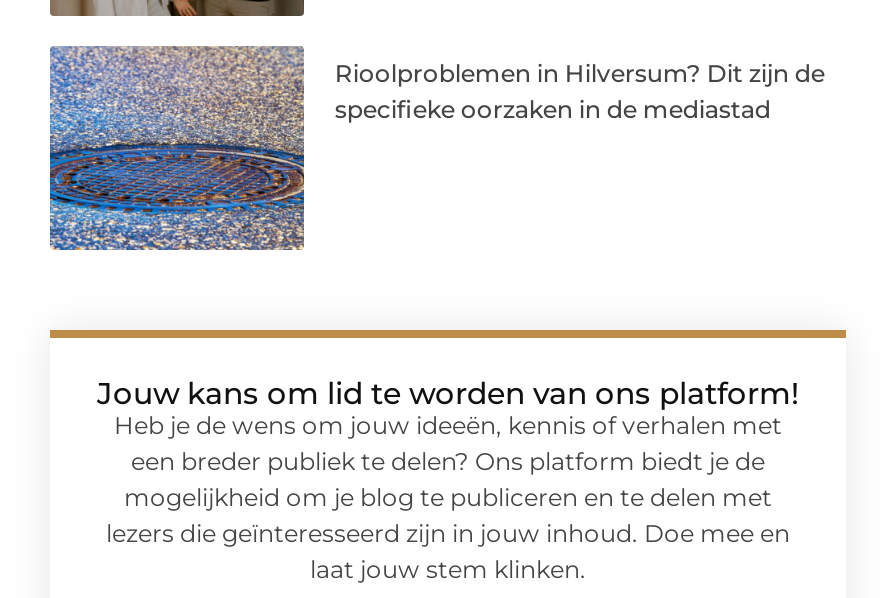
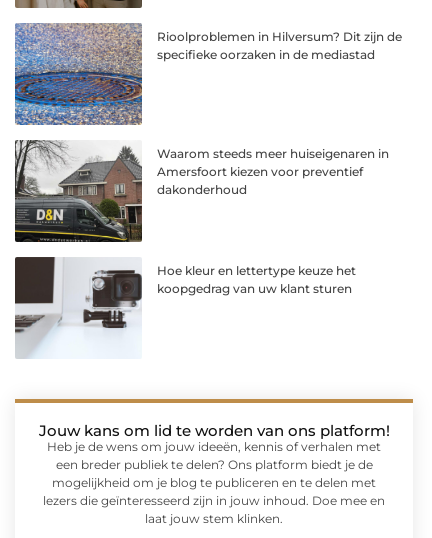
none -> [14,139,389,243] [image] | Waarom steeds meer huiseigenaren in | Amersfoort kiezen voor preventief | dakonderhoud
none -> [14,257,356,358] [image] | Hoe kleur en lettertype keuze het | koopgedrag van uw klant sturen

